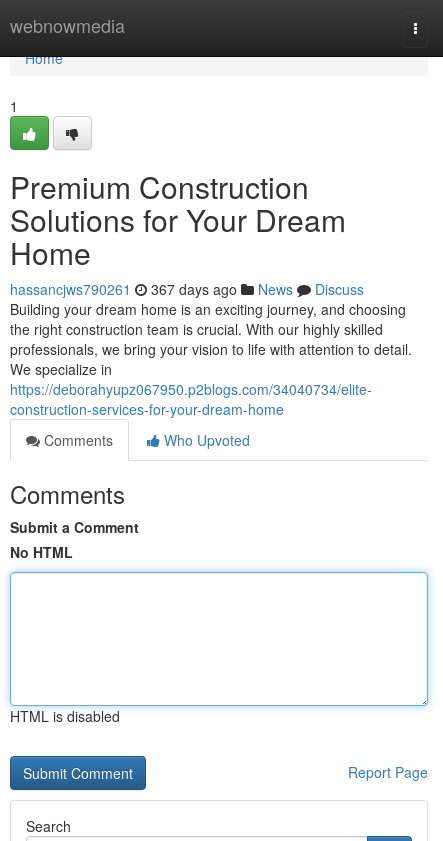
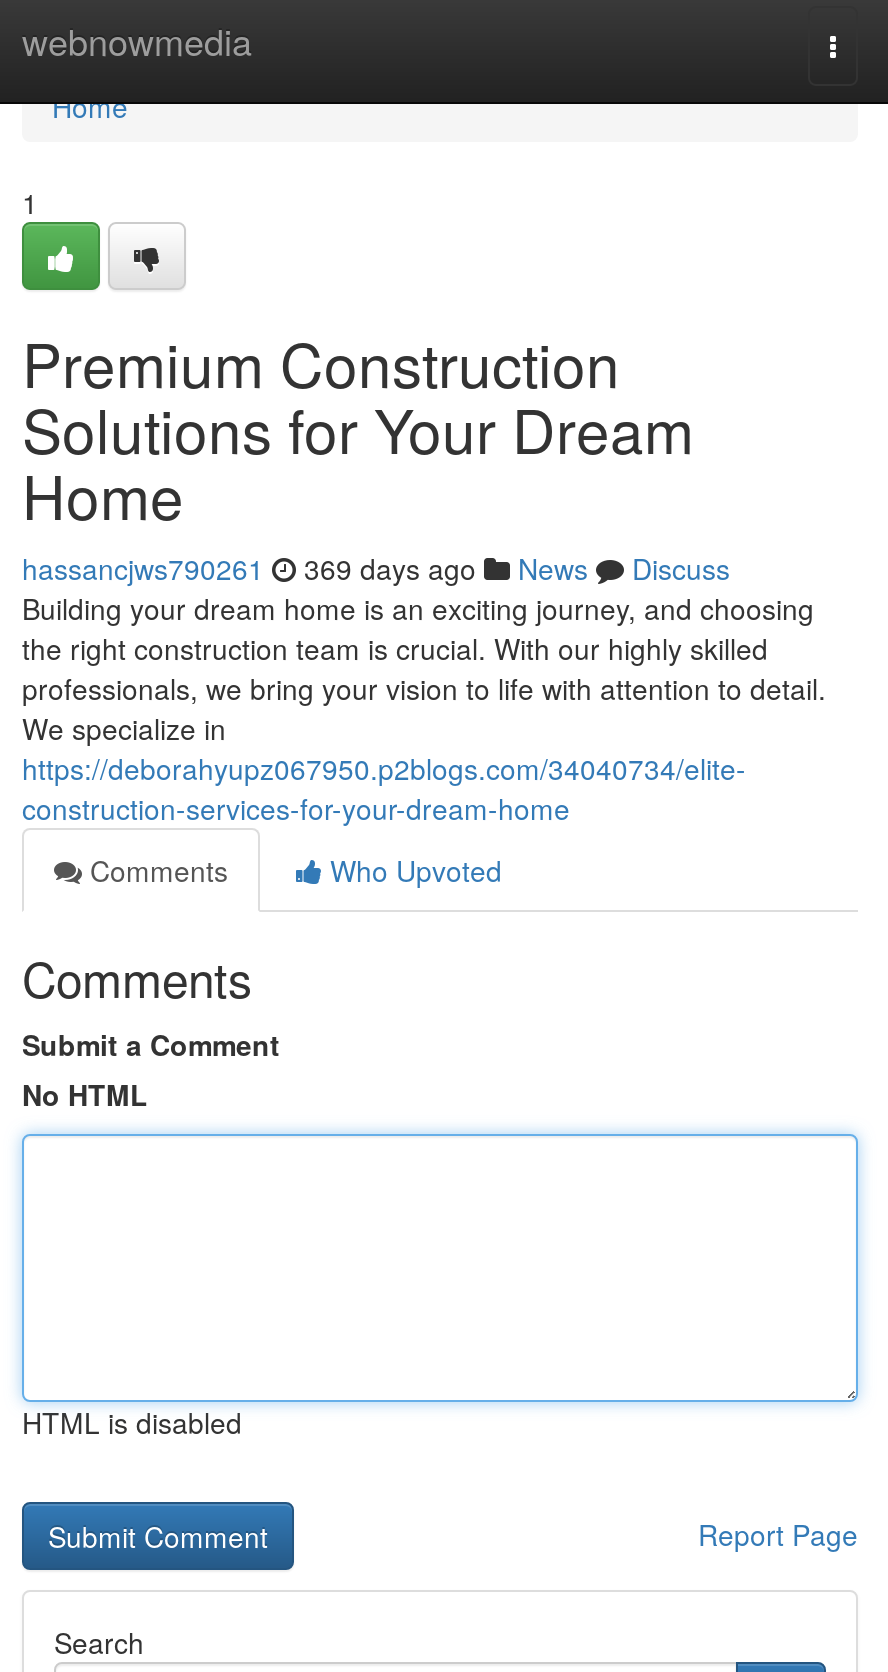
[10,279,364,299] hassancjws790261 367 days ago News Discuss -> [22,548,730,588] hassancjws790261 369 days ago News Discuss

